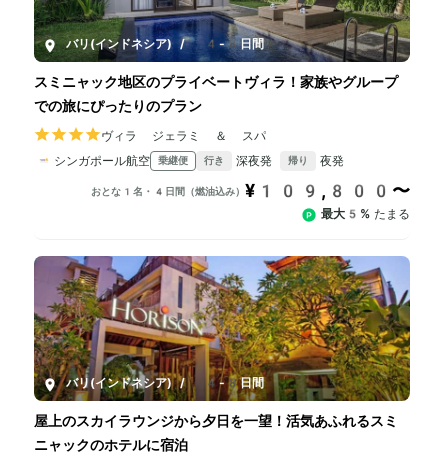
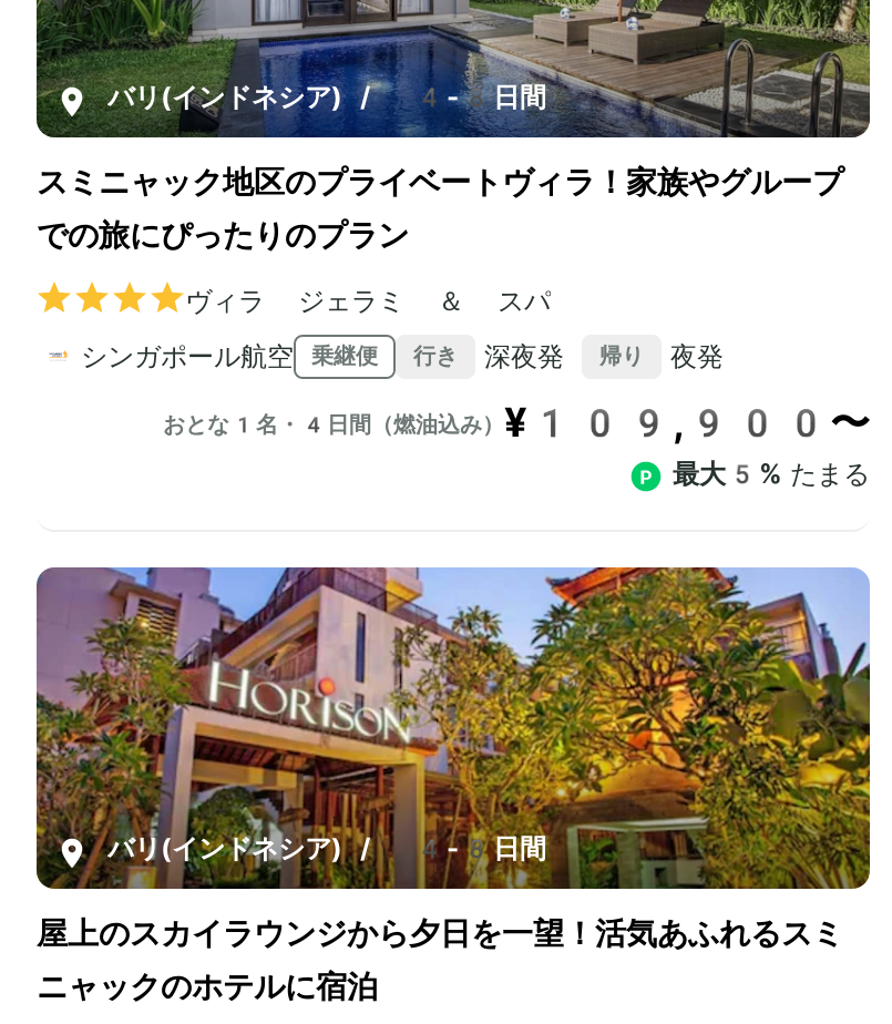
[91,180,410,201] おとな1名・4日間（燃油込み）¥109,800〜 -> [163,399,870,446] おとな1名・4日間（燃油込み）¥109,900〜

